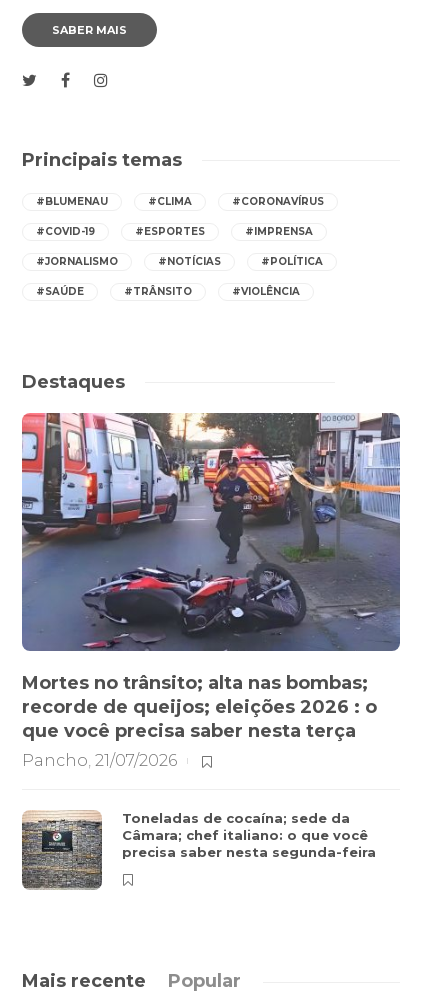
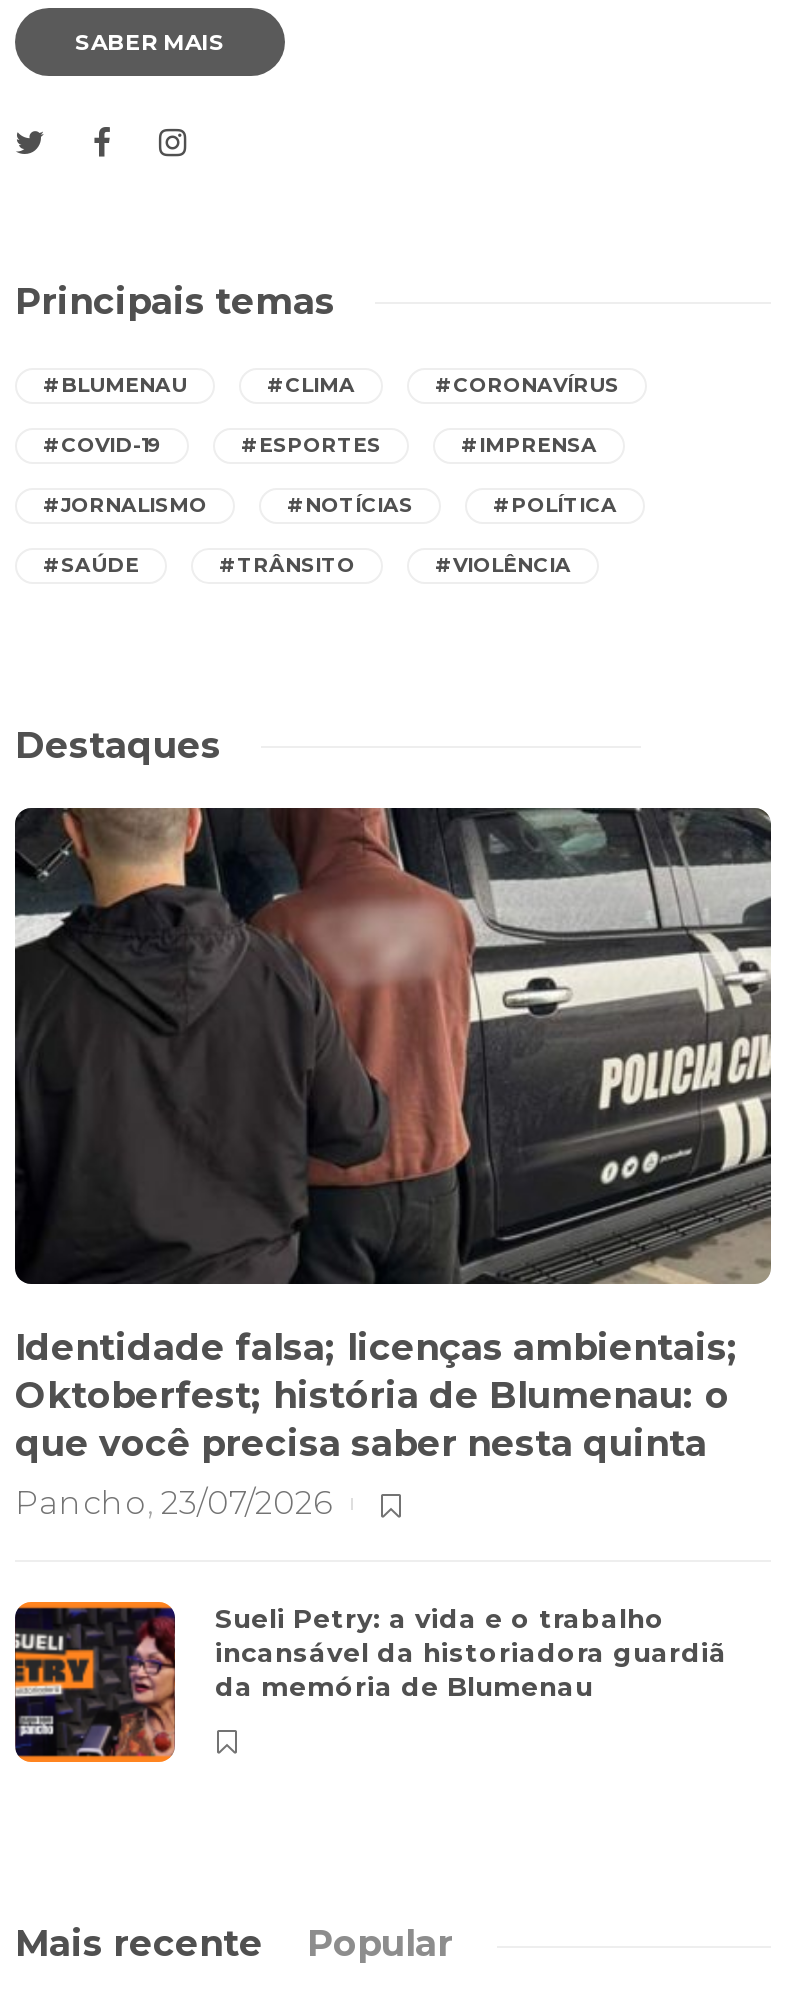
[21,412,401,770] [image] | Mortes no trânsito; alta nas bombas; | recorde de queijos; eleições 2026 : o | que você precisa saber nesta terça | Pancho, 21/07/2026 -> [13,806,773,1523] [image] | Identidade falsa; licenças ambientais; | Oktoberfest; história de Blumenau: o | que você precisa saber nesta quinta | Pancho, 23/07/2026
[21,810,380,891] [image] | Toneladas de cocaína; sede da | Câmara; chef italiano: o que você | precisa saber nesta segunda-feira -> [13,1600,727,1764] [image] | Sueli Petry: a vida e o trabalho | incansável da historiadora guardiã | da memória de Blumenau

